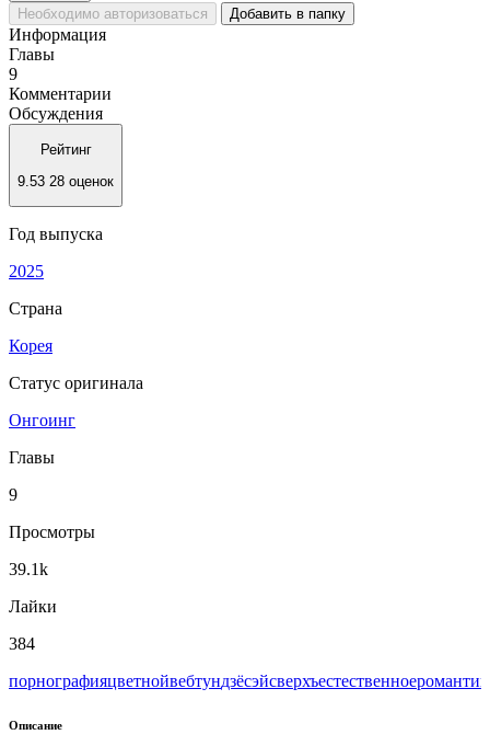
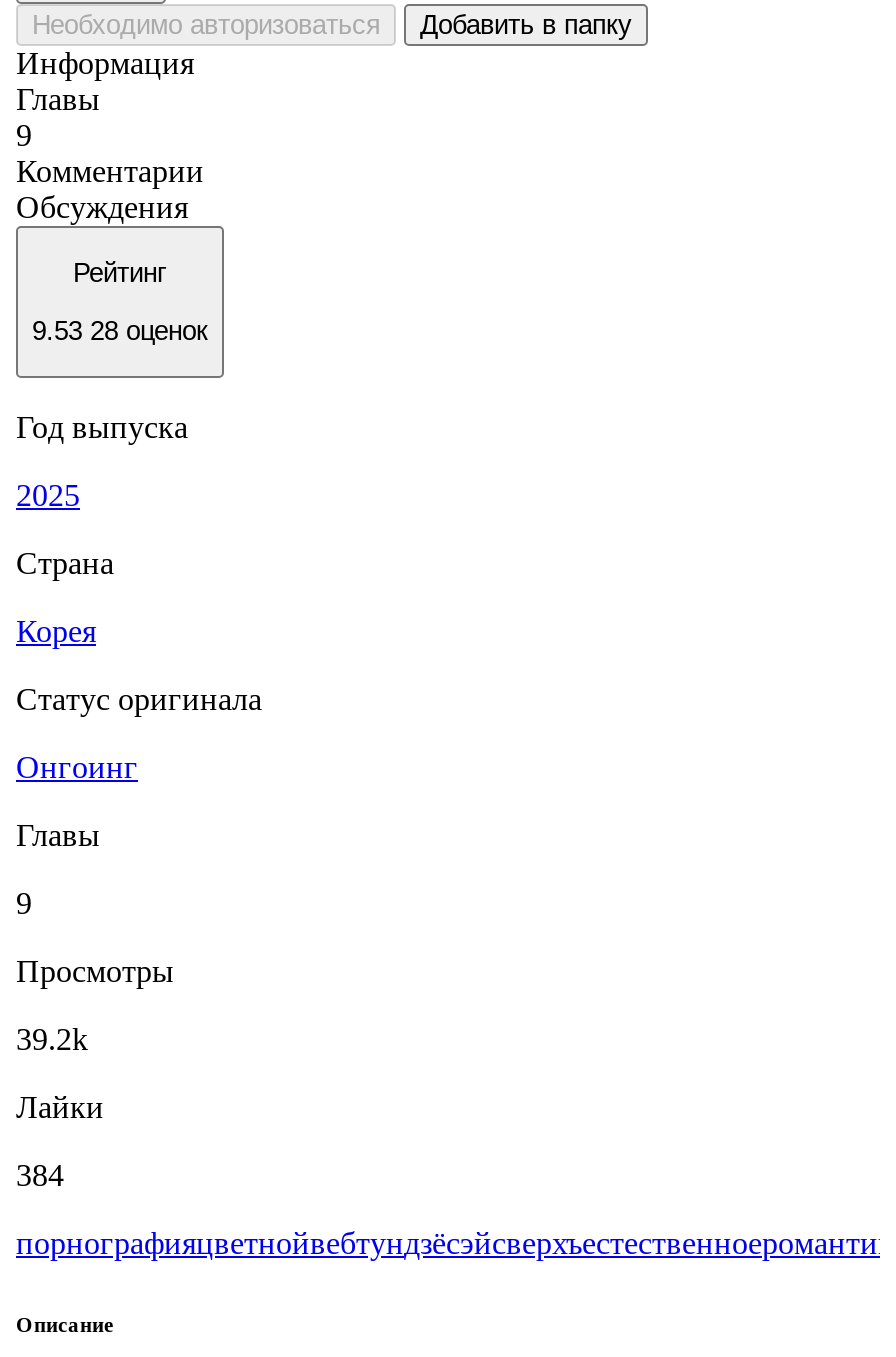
[9,560,48,578] 39.1k -> [16,1022,88,1056] 39.2k

